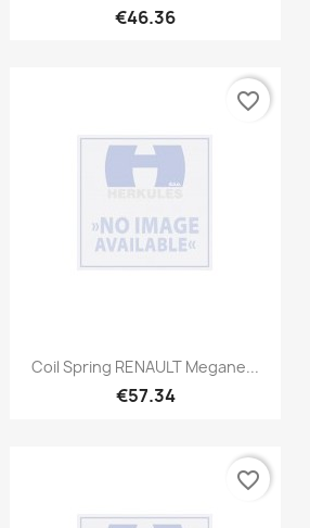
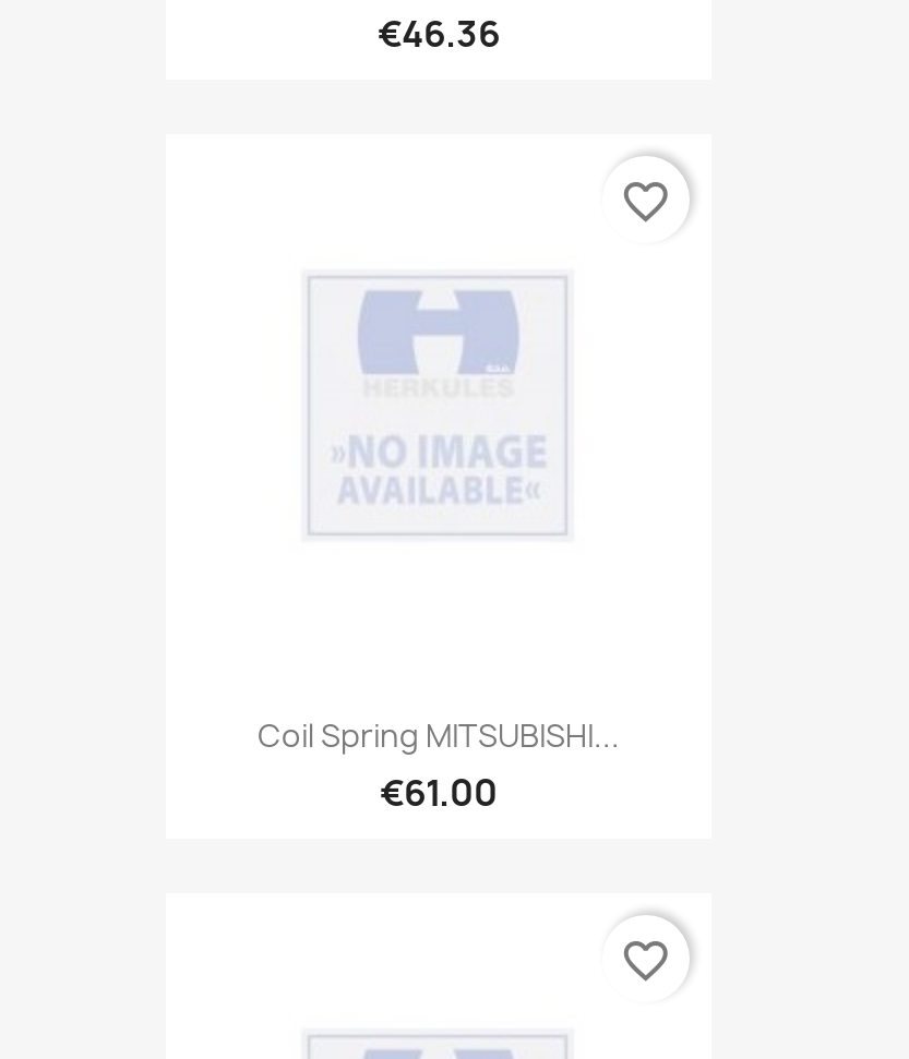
[31,357,259,408] Coil Spring RENAULT Megane... | €57.34 -> [258,715,620,818] Coil Spring MITSUBISHI... | €61.00

